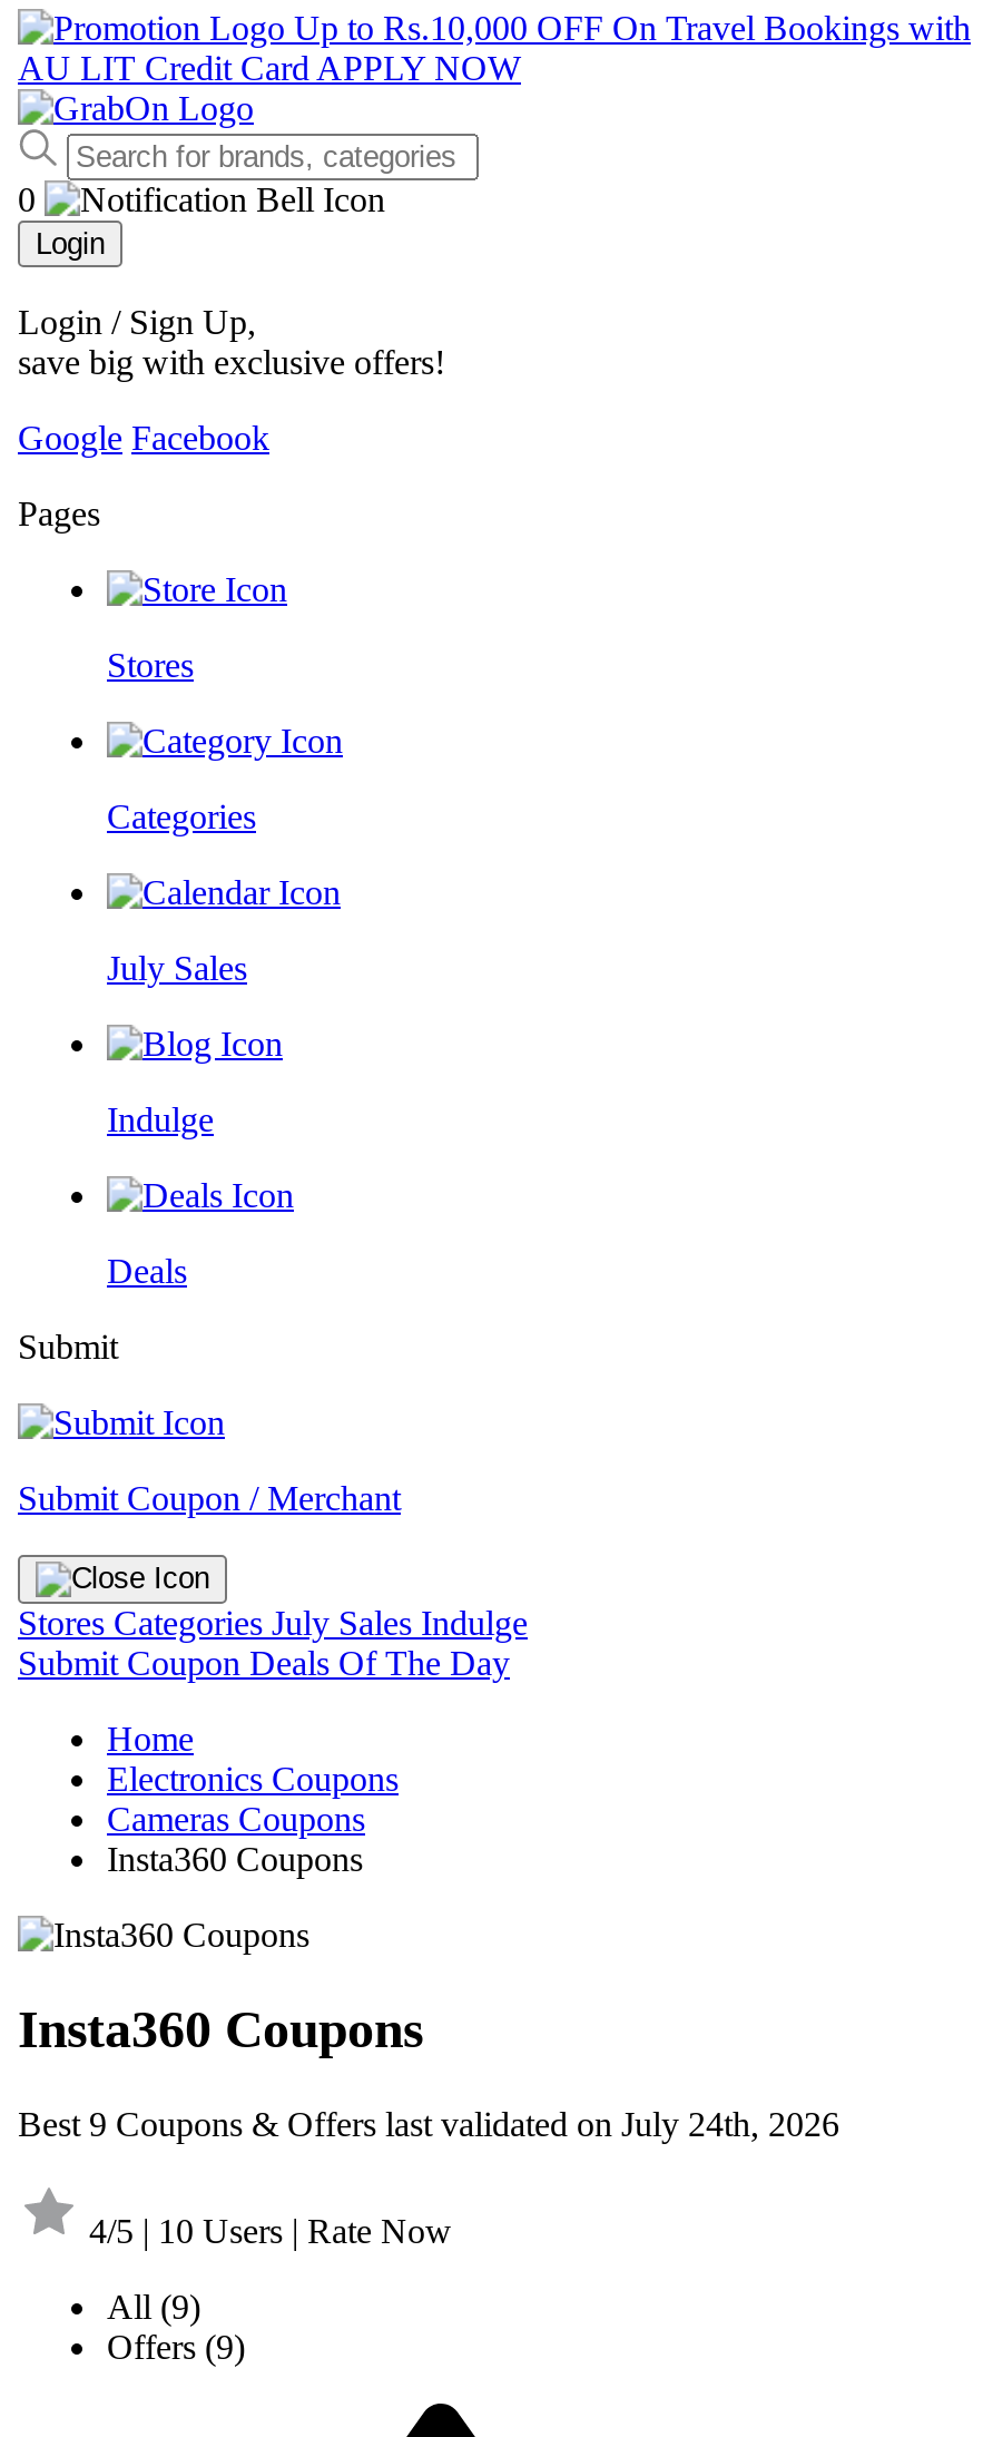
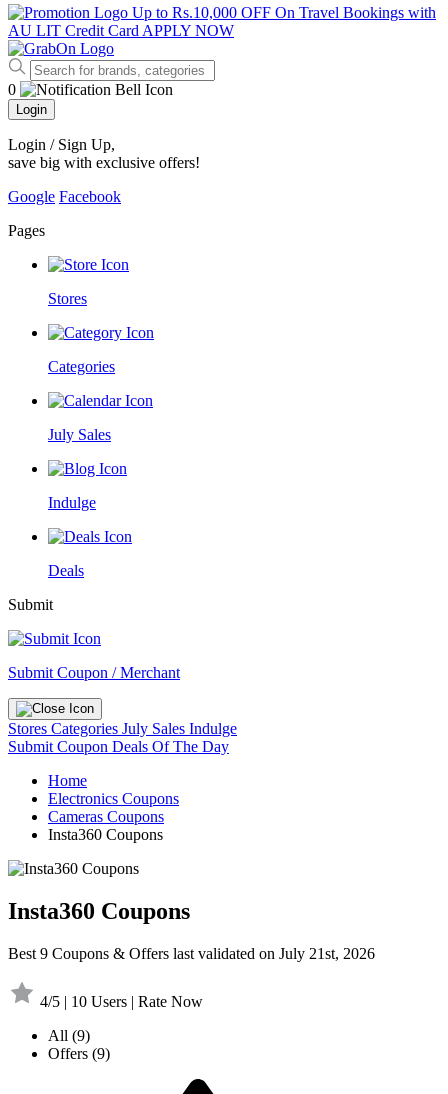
[18,2105,839,2143] Best 9 Coupons & Offers last validated on July 24th, 2026 -> [8,945,375,962] Best 9 Coupons & Offers last validated on July 21st, 2026

